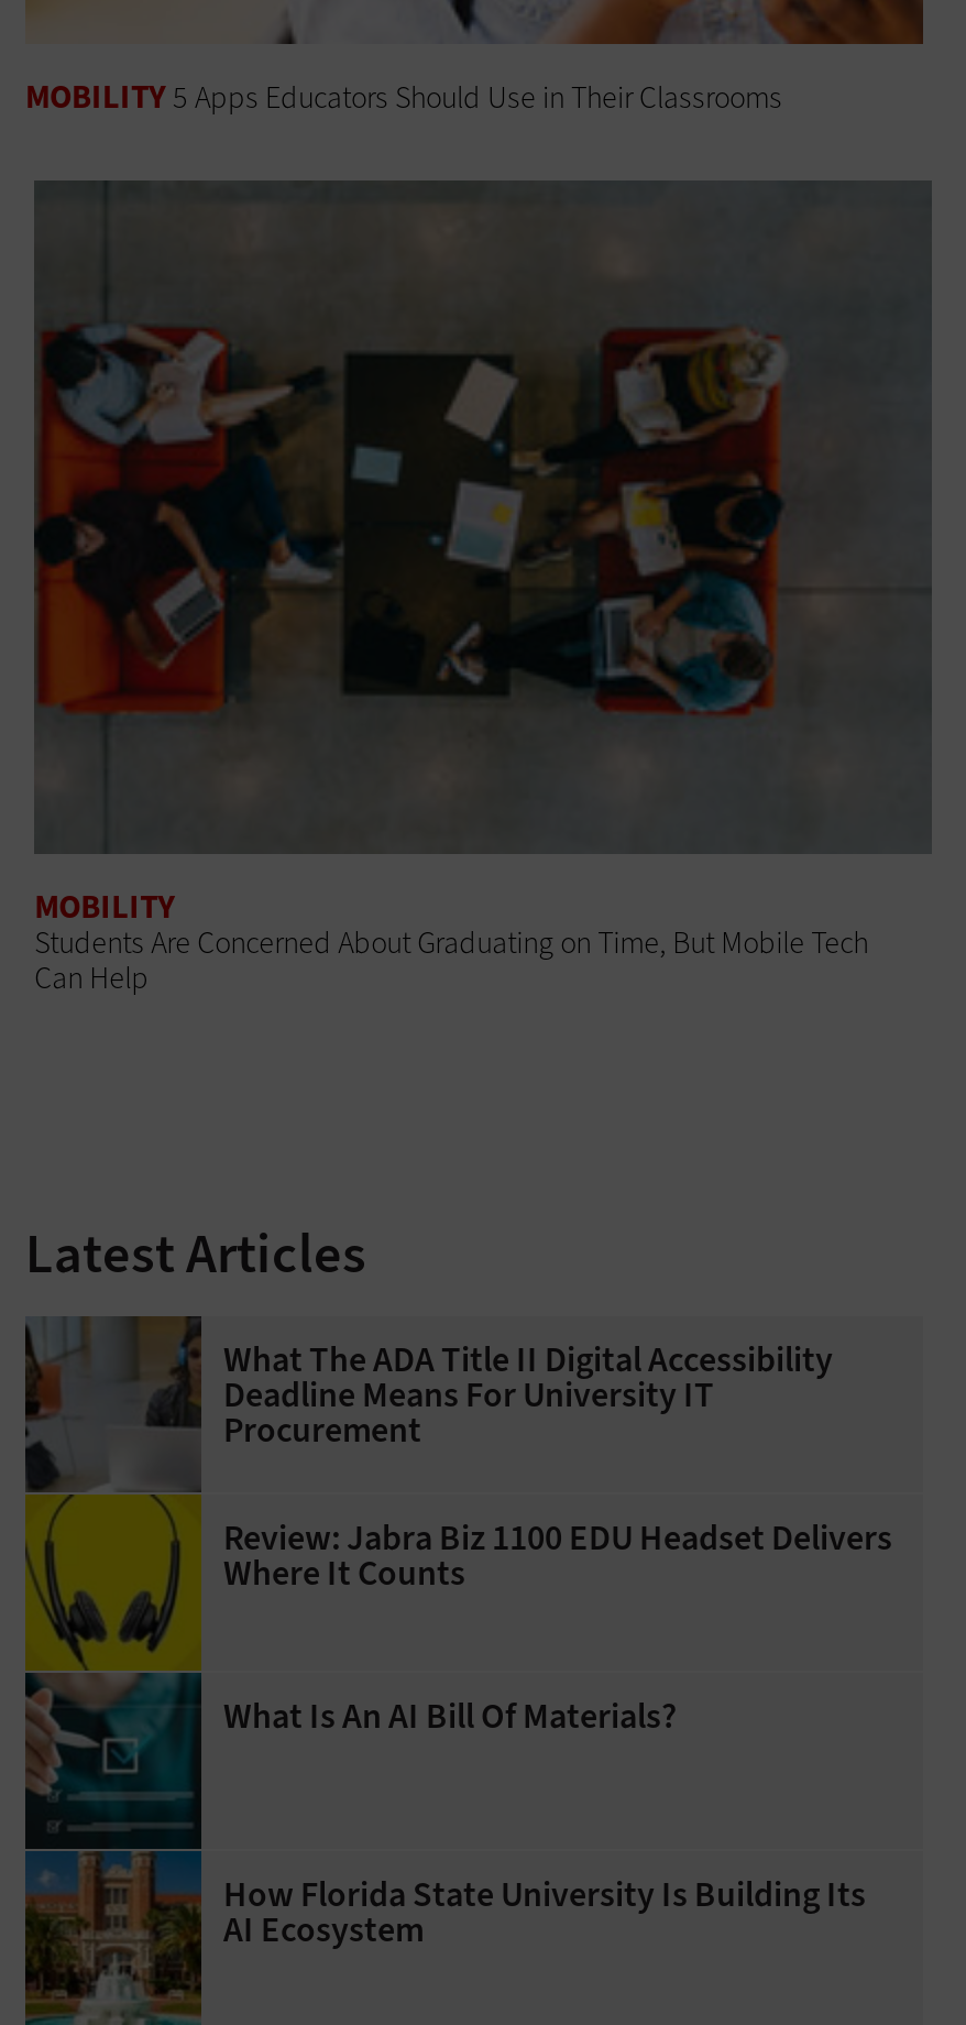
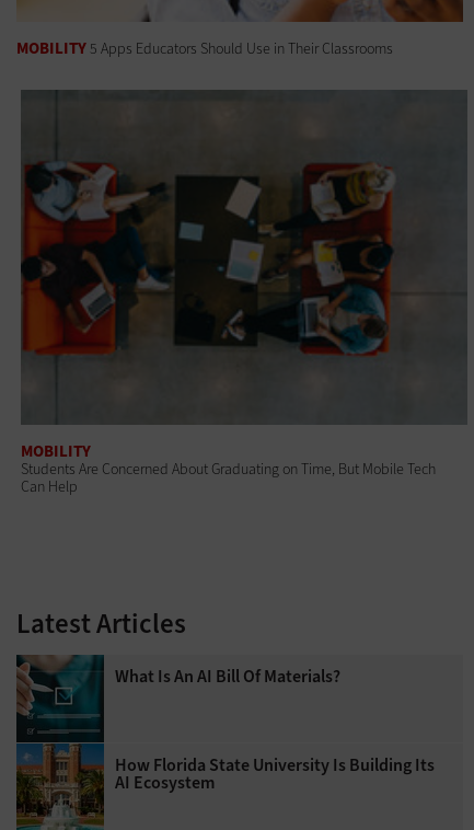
[23,1314,892,1673] [image] | What The ADA Title II Digital Accessibility | Deadline Means For University IT | Procurement | Review: Jabra Biz 1100 EDU Headset Delivers | Where It Counts -> none

